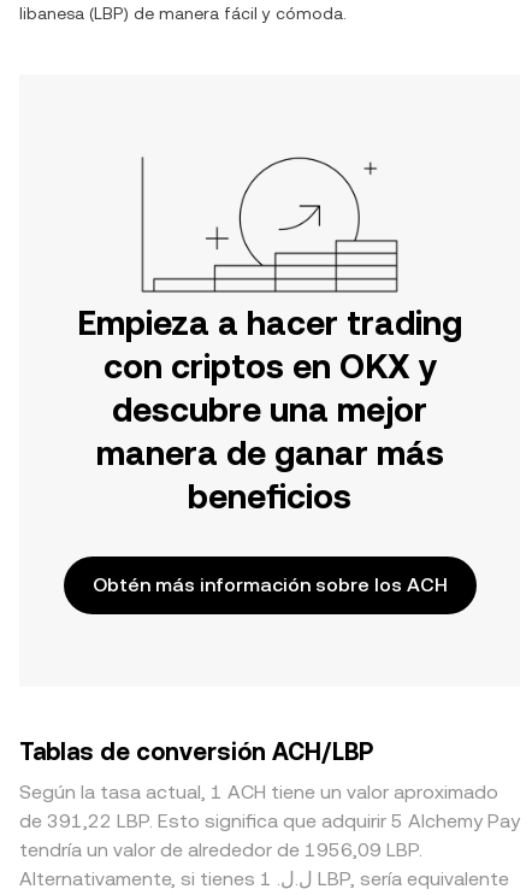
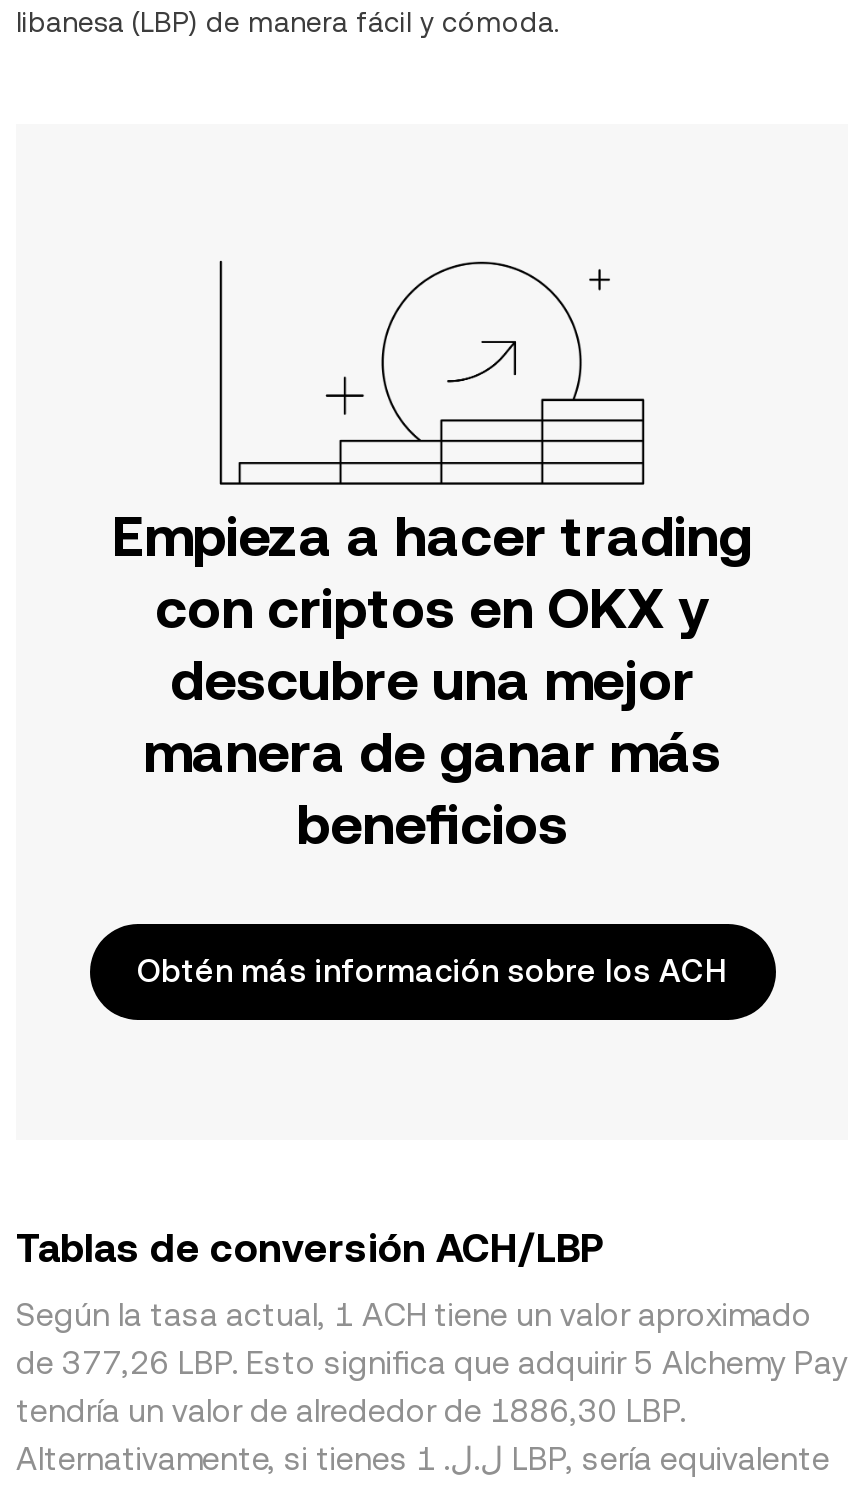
[19,809,520,832] de 391,22 LBP. Esto significa que adquirir 5 Alchemy Pay -> [16,1344,848,1382] de 377,26 LBP. Esto significa que adquirir 5 Alchemy Pay
[19,838,422,861] tendría un valor de alrededor de 1956,09 LBP. -> [16,1392,686,1430] tendría un valor de alrededor de 1886,30 LBP.

